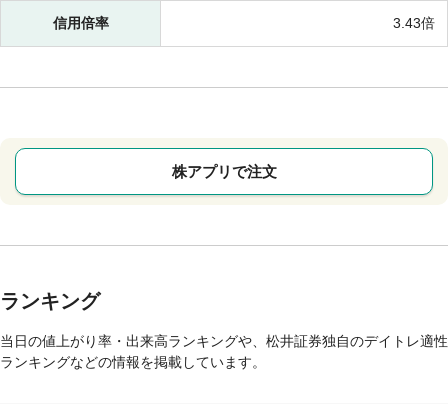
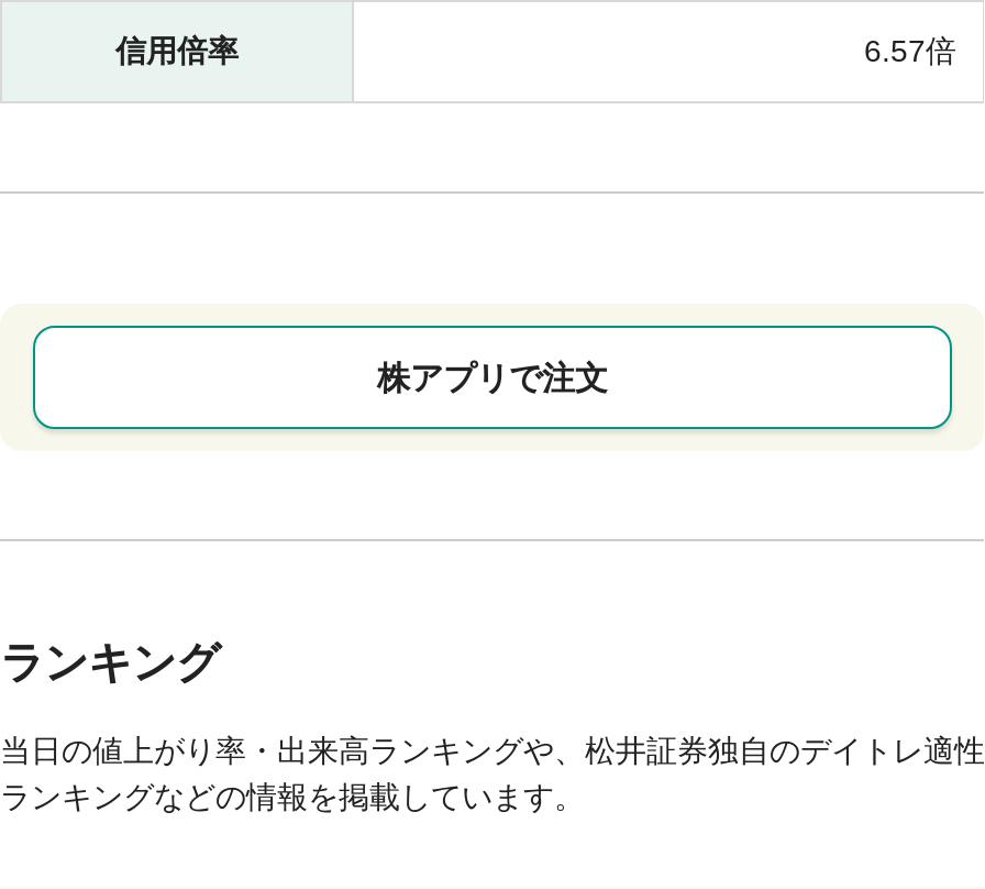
[393,15,435,31] 3.43倍 -> [864,34,956,69] 6.57倍

